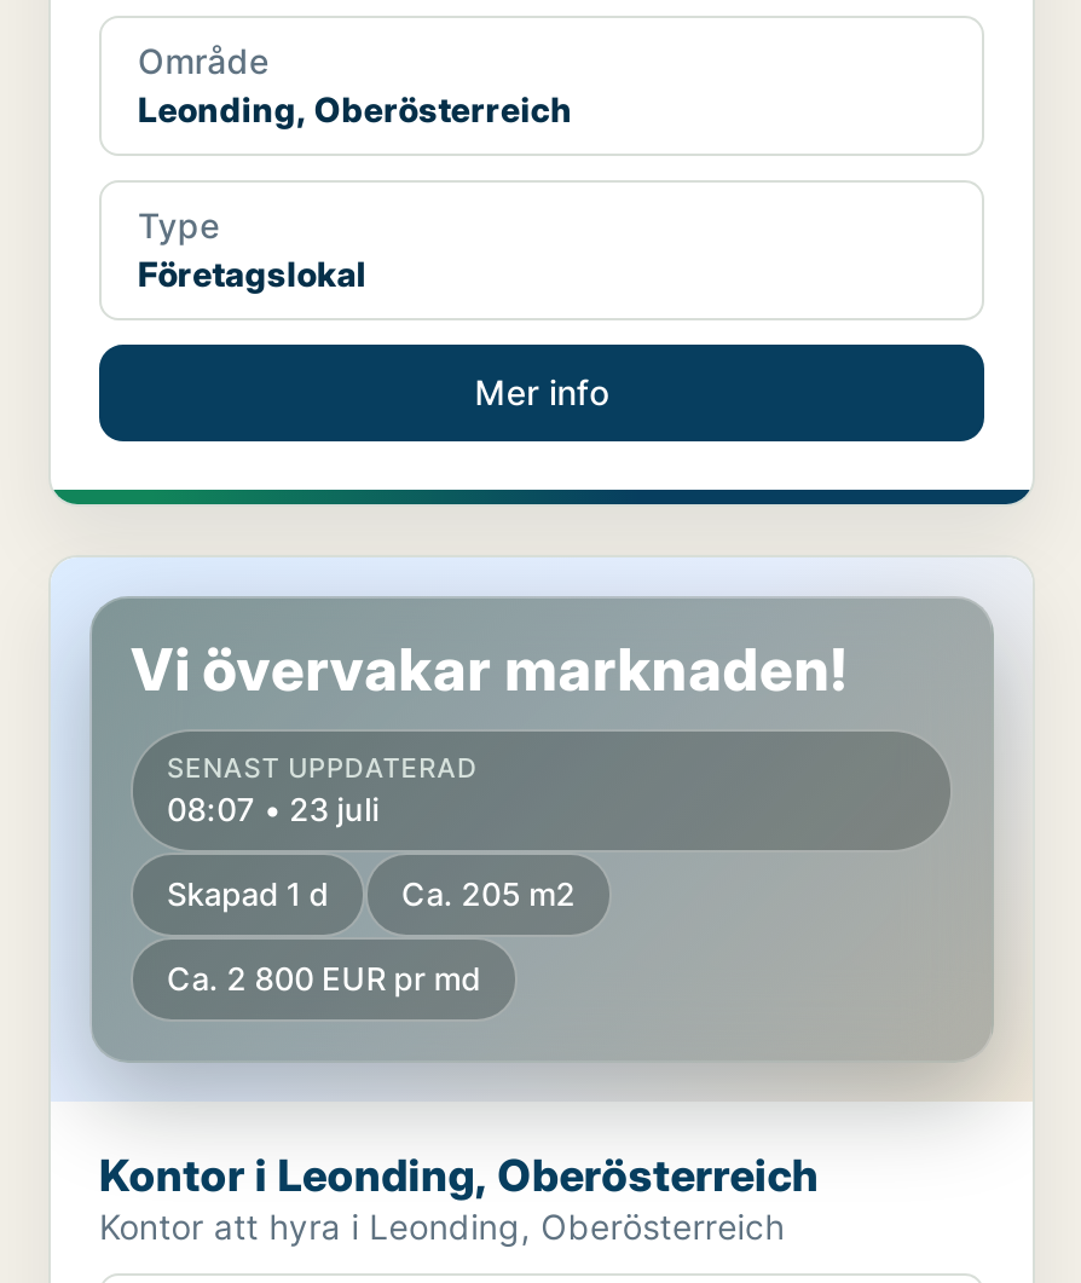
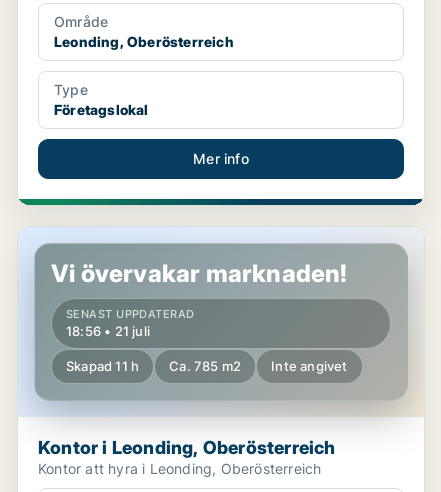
[167,790,576,998] 08:07 • 23 juli | Skapad 1 d | Ca. 205 m2 | Ca. 2 800 EUR pr md -> [66,323,348,374] 18:56 • 21 juli | Skapad 11 h | Ca. 785 m2 | Inte angivet

